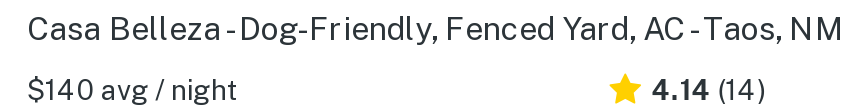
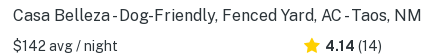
[27,73,239,105] $140 avg / night -> [13,38,118,54] $142 avg / night

